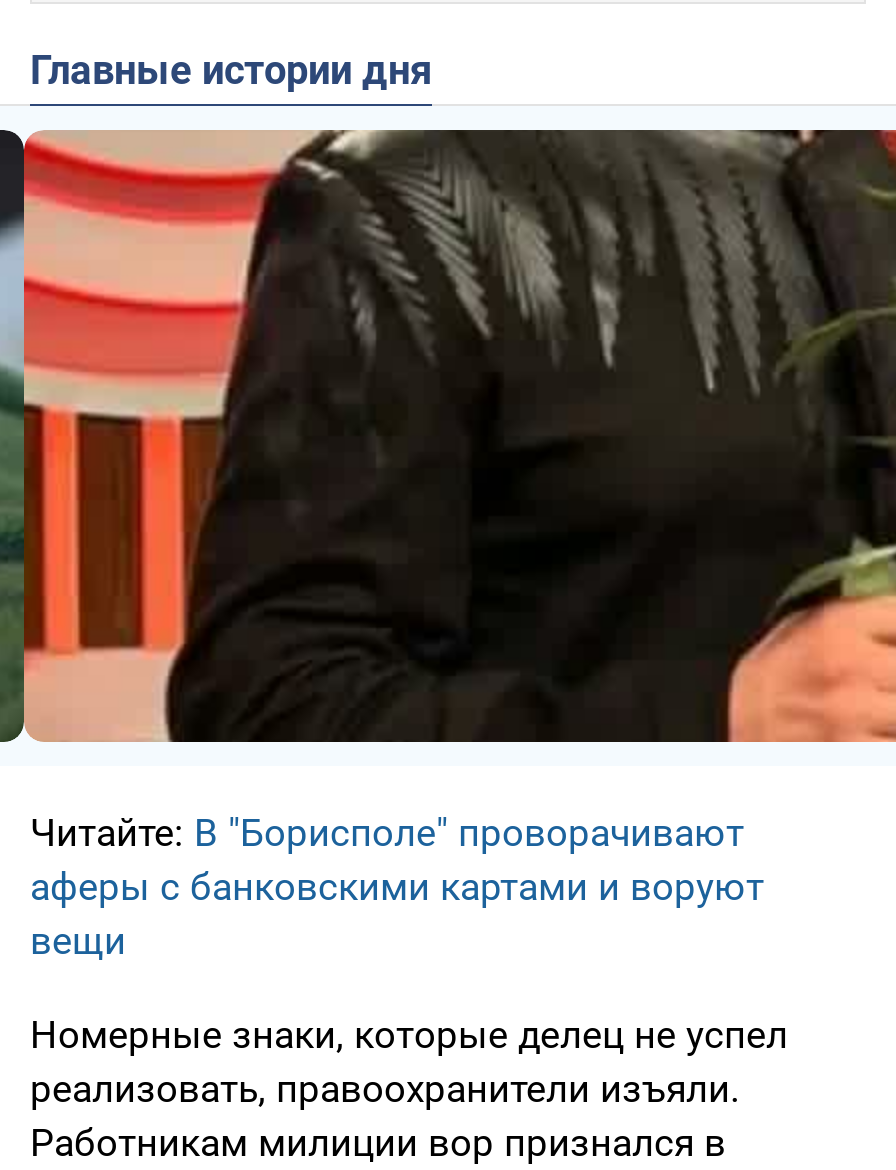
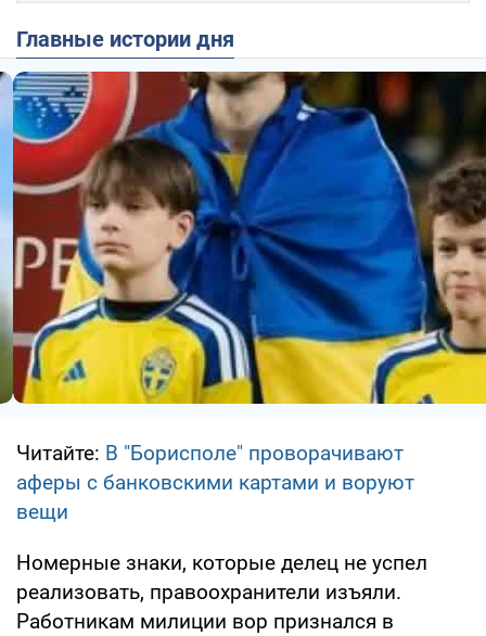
[6,128,890,744] [image] -> [3,71,483,405] [image]

